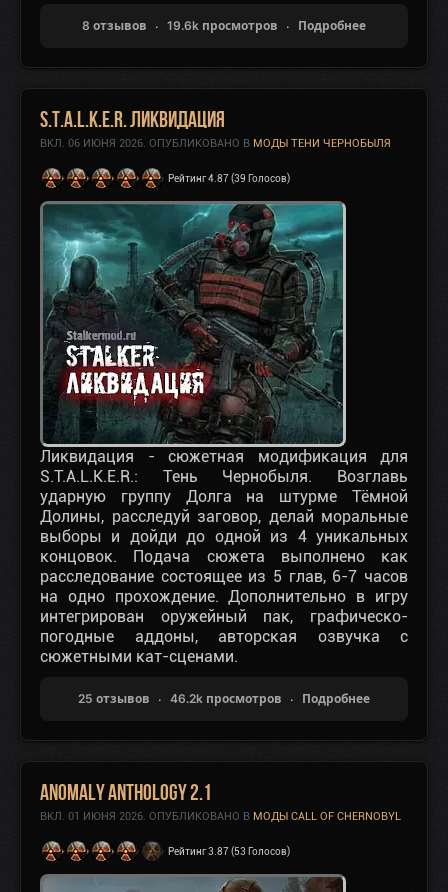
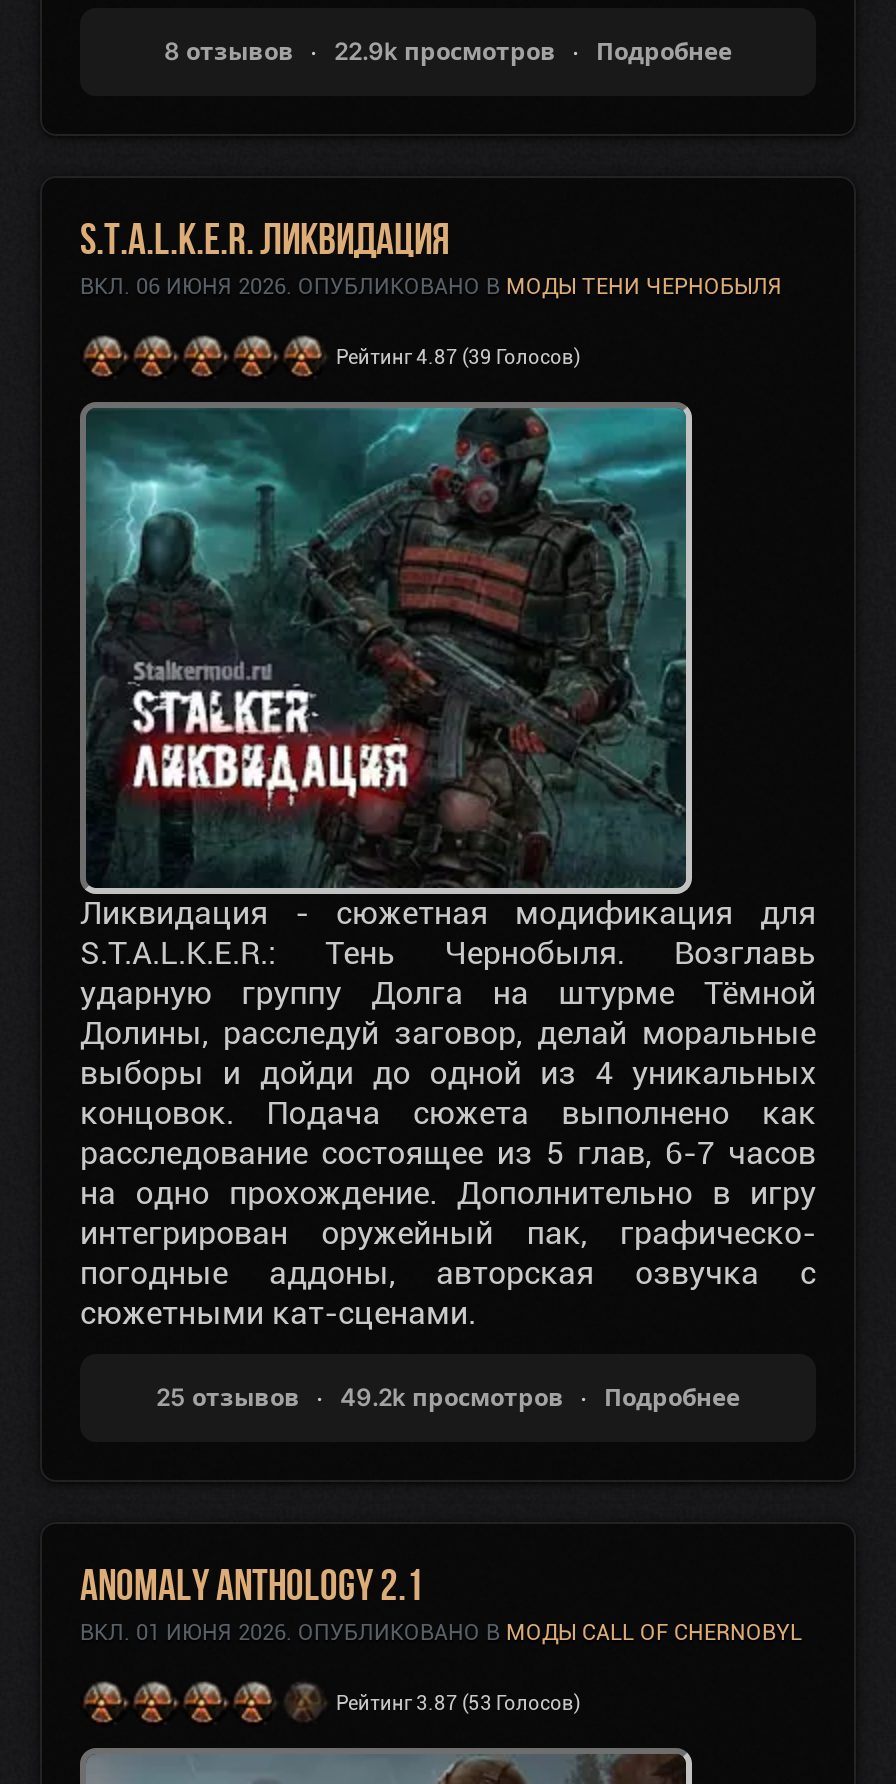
[82,18,366,33] 8 отзывов 19.6k просмотров Подробнее -> [164,36,732,66] 8 отзывов 22.9k просмотров Подробнее
[78,691,370,706] 25 отзывов 46.2k просмотров Подробнее -> [156,1382,740,1412] 25 отзывов 49.2k просмотров Подробнее

